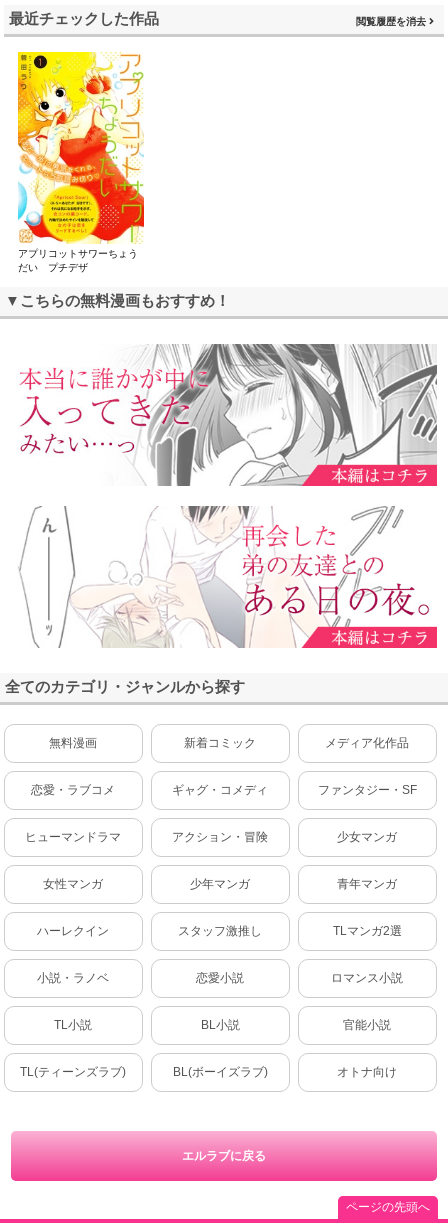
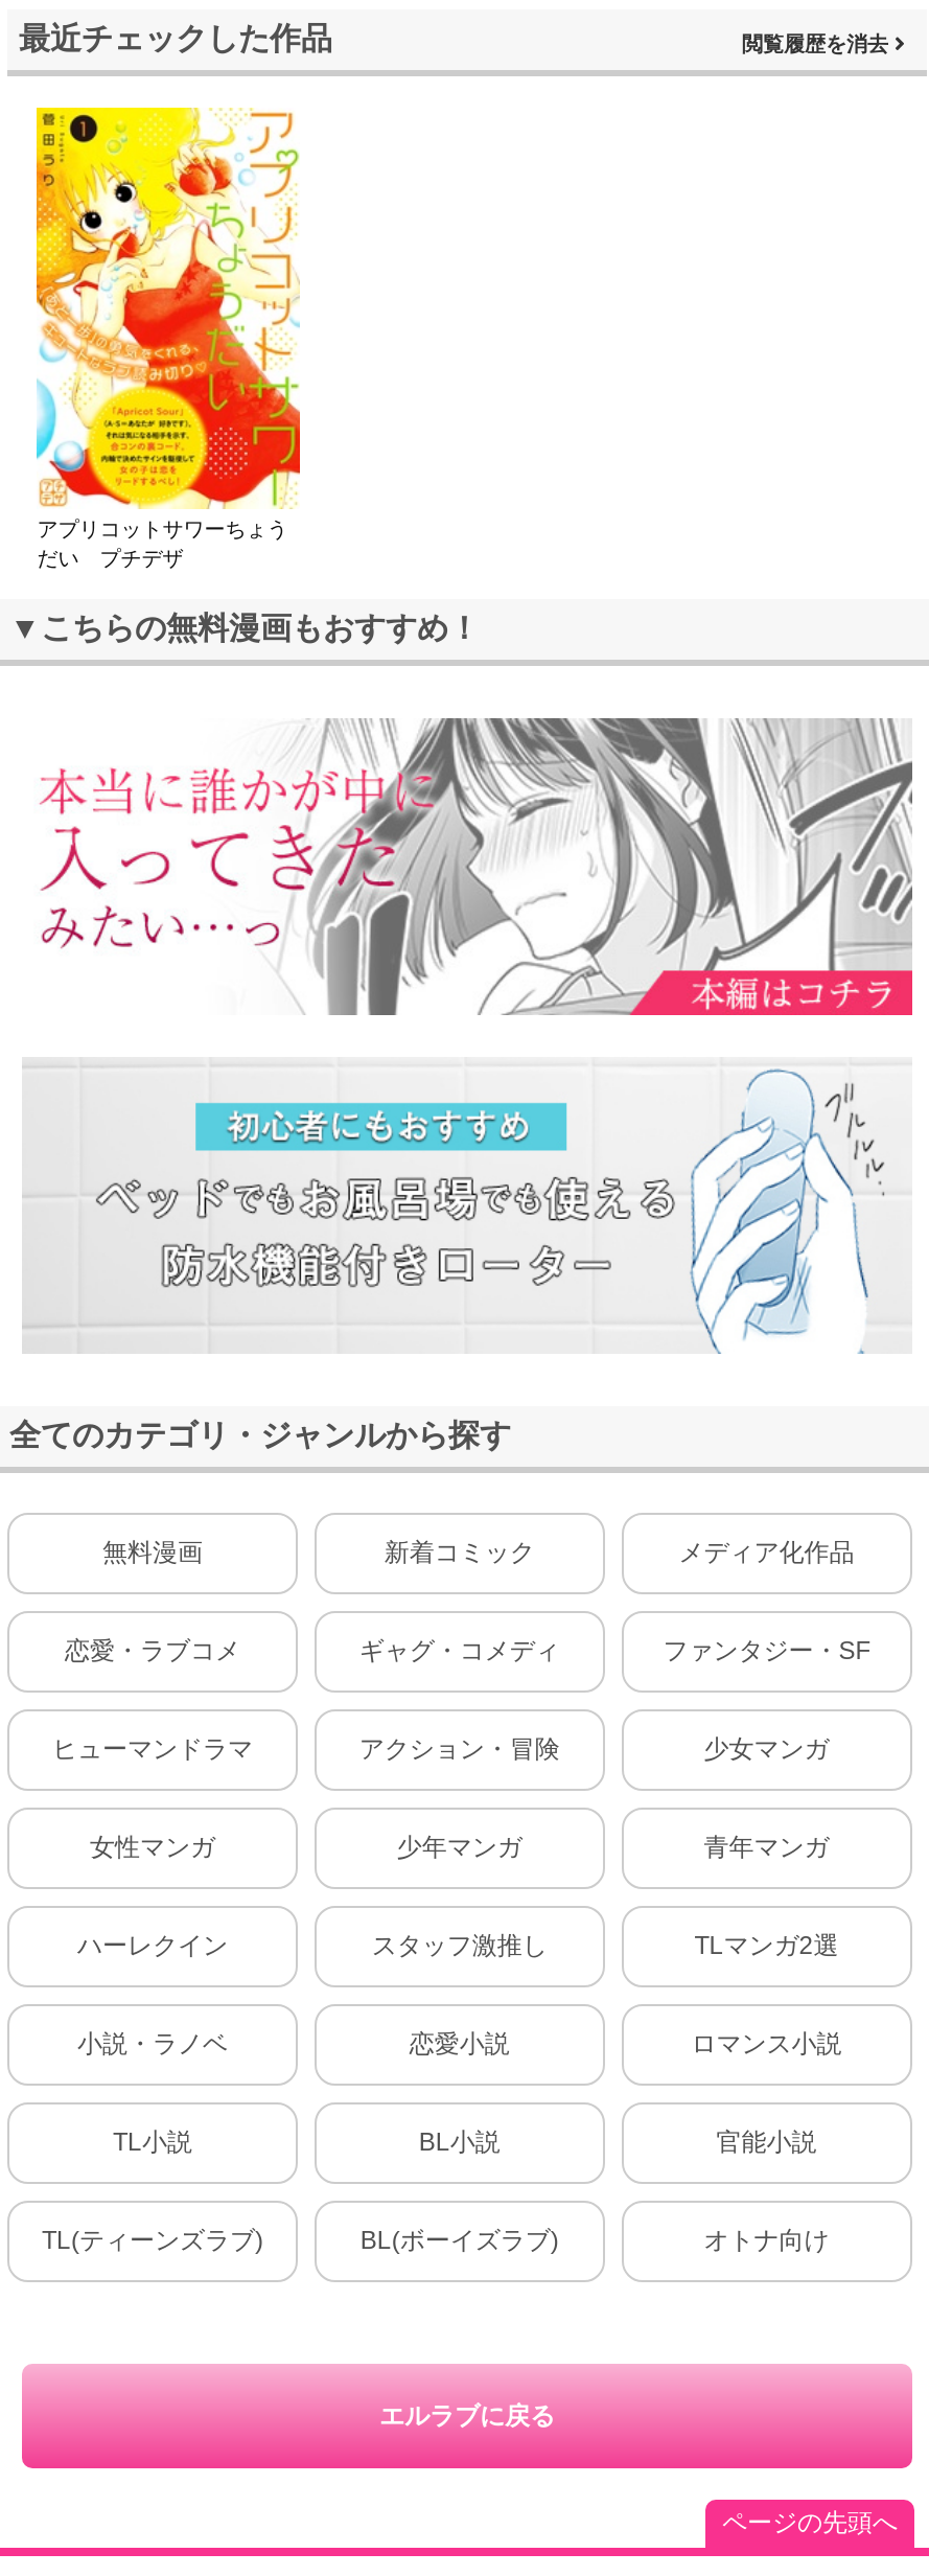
[13,505,438,649] [image] -> [22,1057,912,1354] [image]

